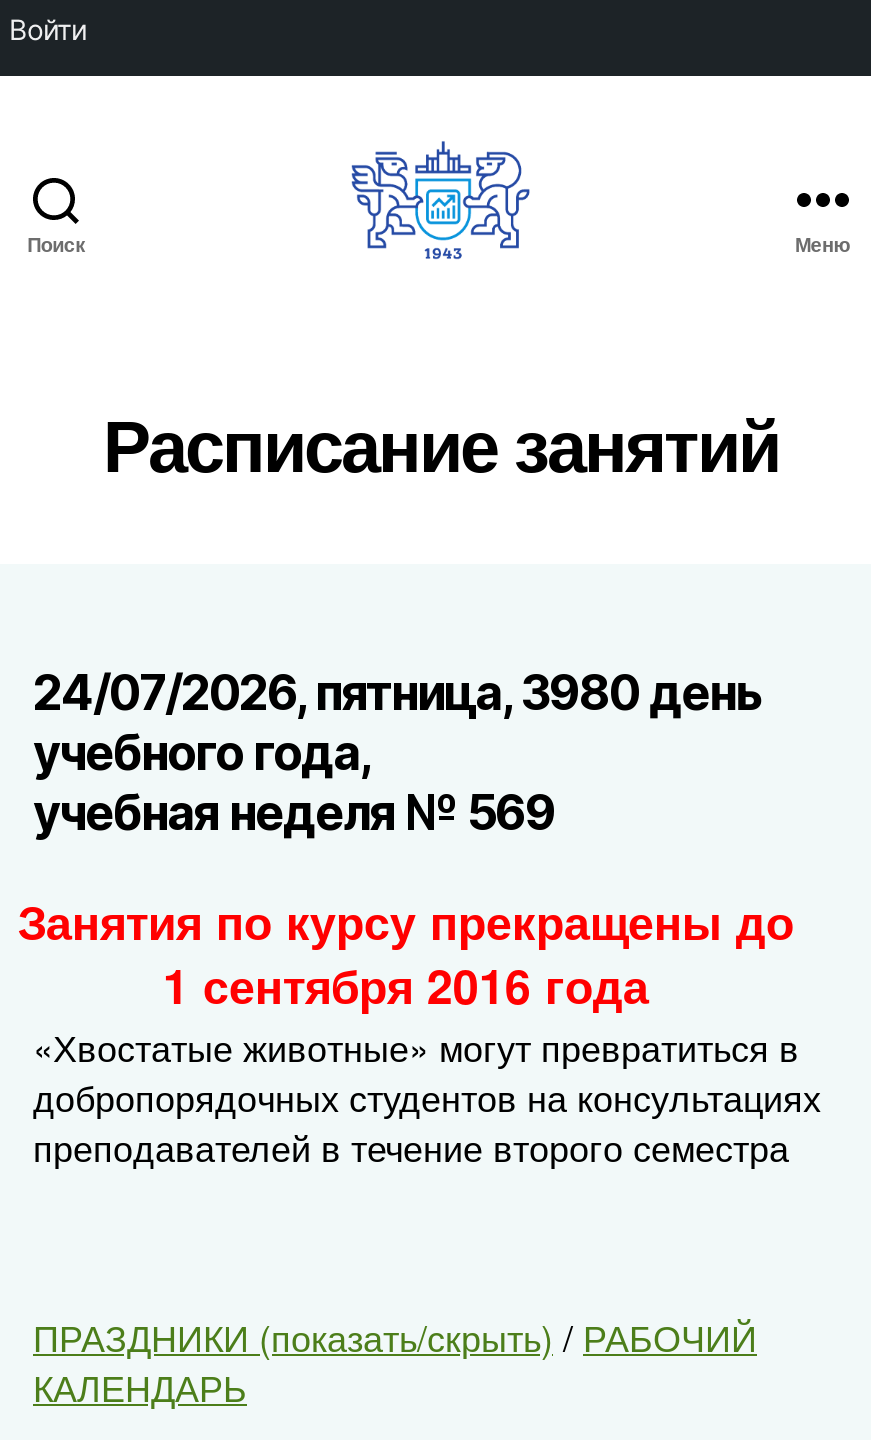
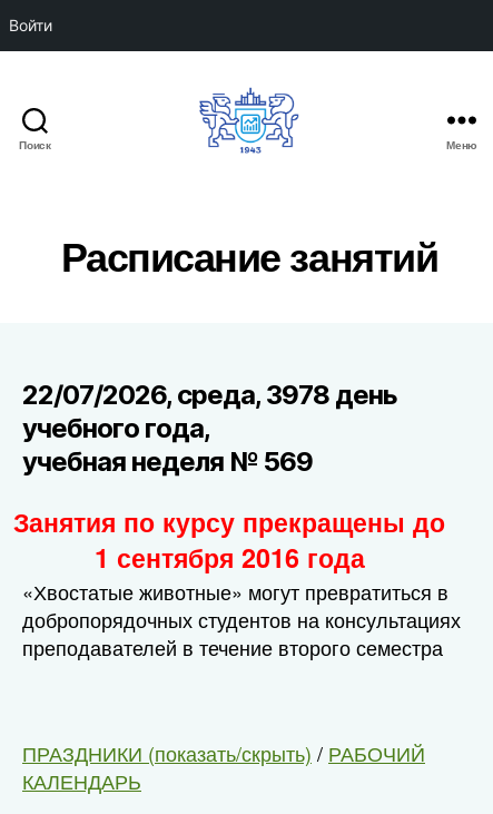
[33,664,761,722] 24/07/2026, пятница, 3980 день -> [22,379,397,411] 22/07/2026, среда, 3978 день

